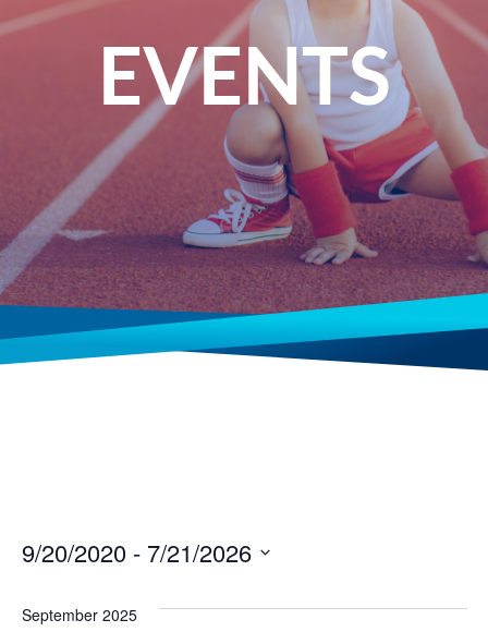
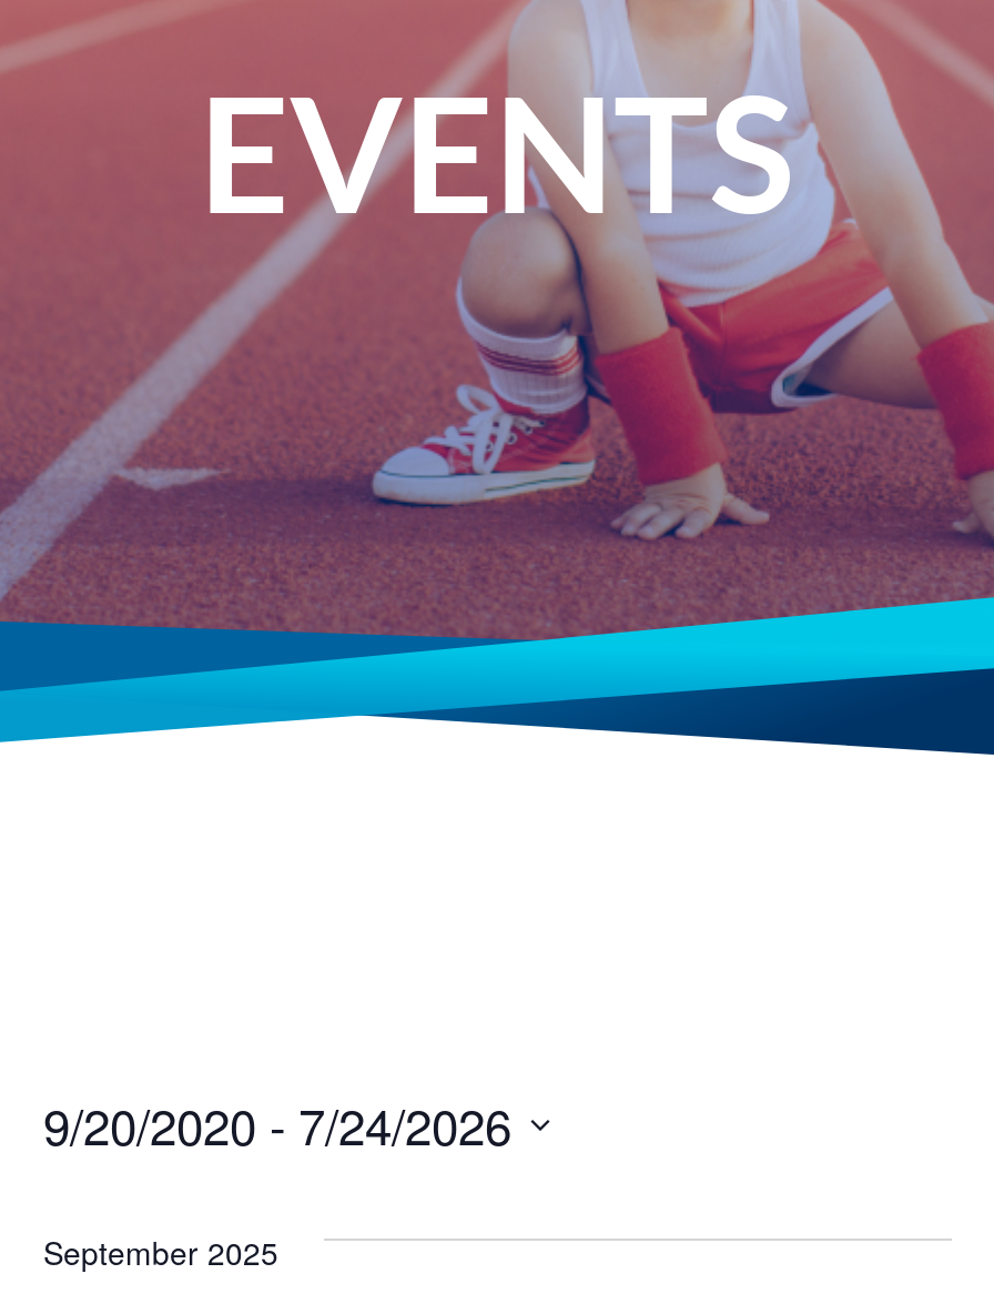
[21,535,251,569] 9/20/2020 - 7/21/2026 -> [43,1090,511,1159] 9/20/2020 - 7/24/2026

